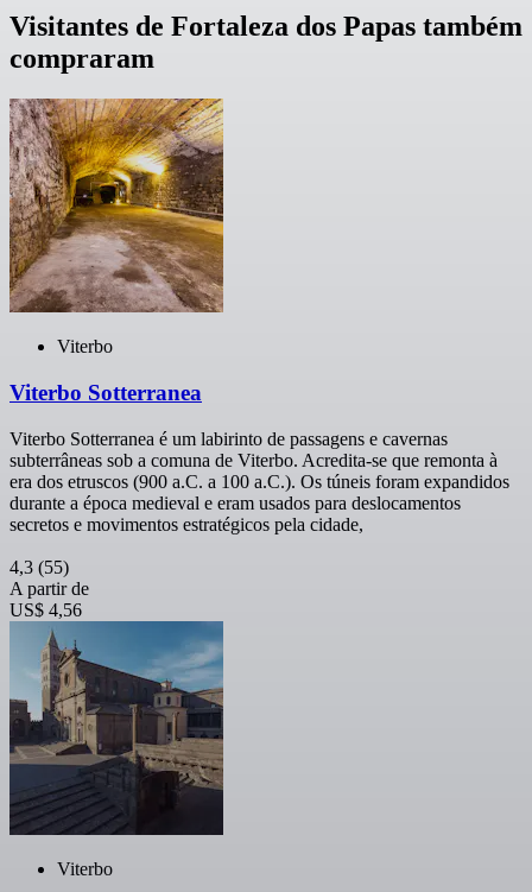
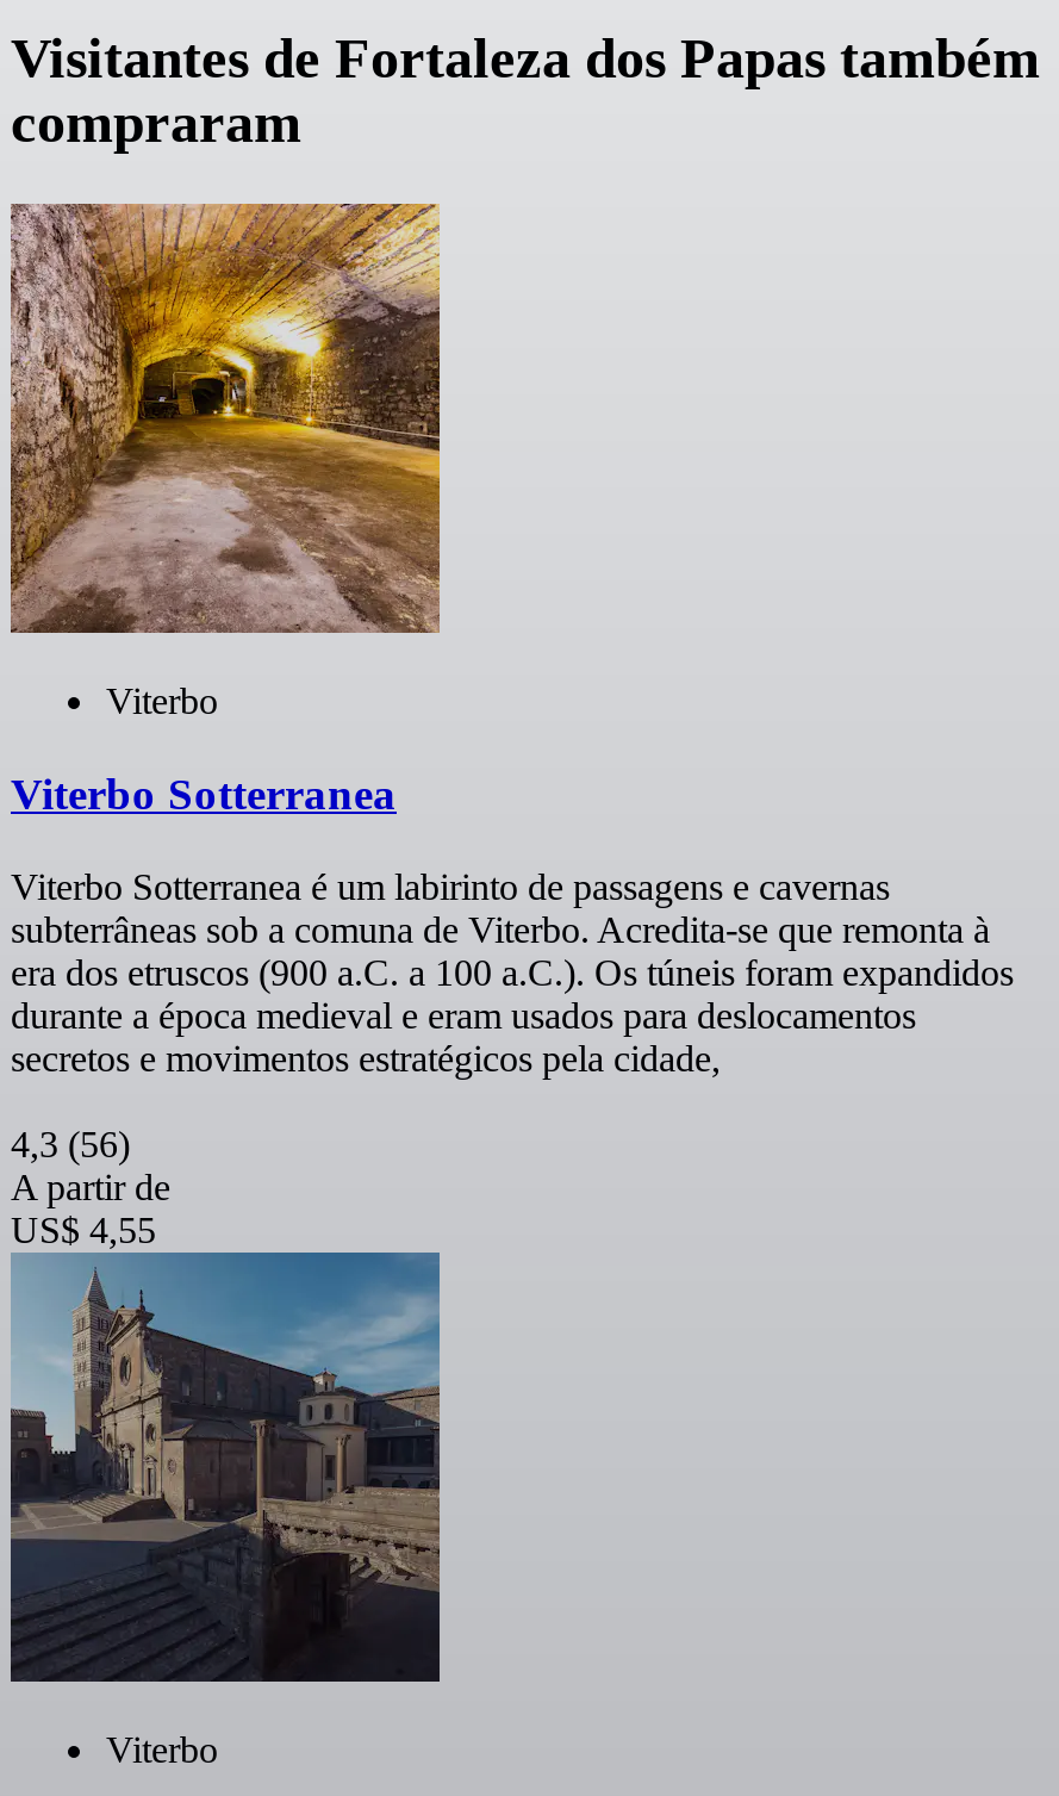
[9,557,69,577] 4,3 (55) -> [11,1123,130,1164] 4,3 (56)
[9,599,82,620] US$ 4,56 -> [11,1209,156,1249] US$ 4,55

